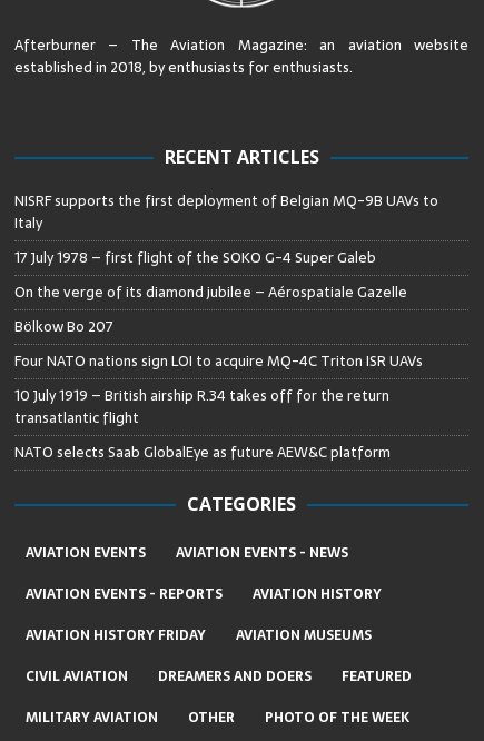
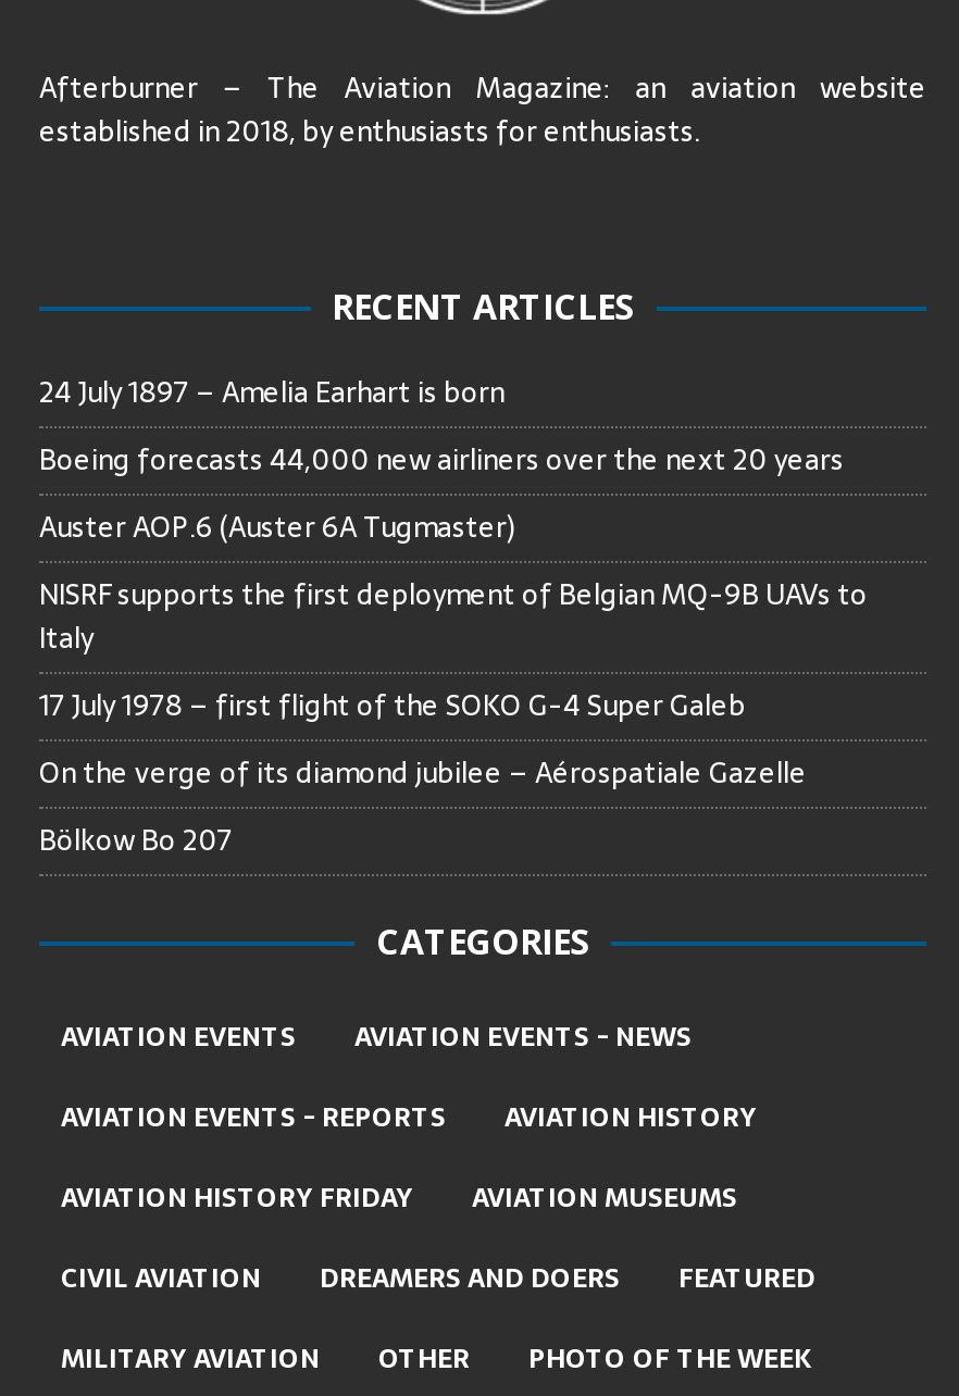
none -> [39,369,844,550] 24 July 1897 – Amelia Earhart is born | Boeing forecasts 44,000 new airliners over the next 20 years | Auster AOP.6 (Auster 6A Tugmaster)
moved [14,189,438,338] -> [39,571,868,863]: NISRF supports the first deployment of Belgian MQ-9B UAVs to | Italy | 17 July 1978 – first flight of the SOKO G-4 Super Galeb | On the verge of its diamond jubilee – Aérospatiale Gazelle | Bölkow Bo 207
[14,349,423,464] Four NATO nations sign LOI to acquire MQ-4C Triton ISR UAVs | 10 July 1919 – British airship R.34 takes off for the return | transatlantic flight | NATO selects Saab GlobalEye as future AEW&C platform -> none

